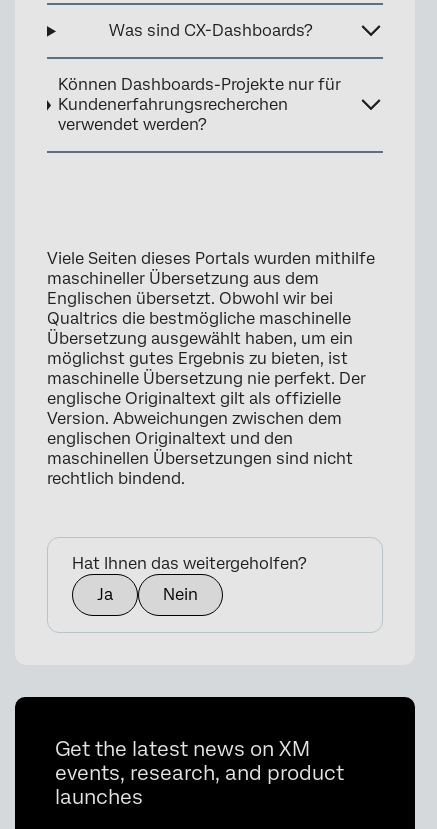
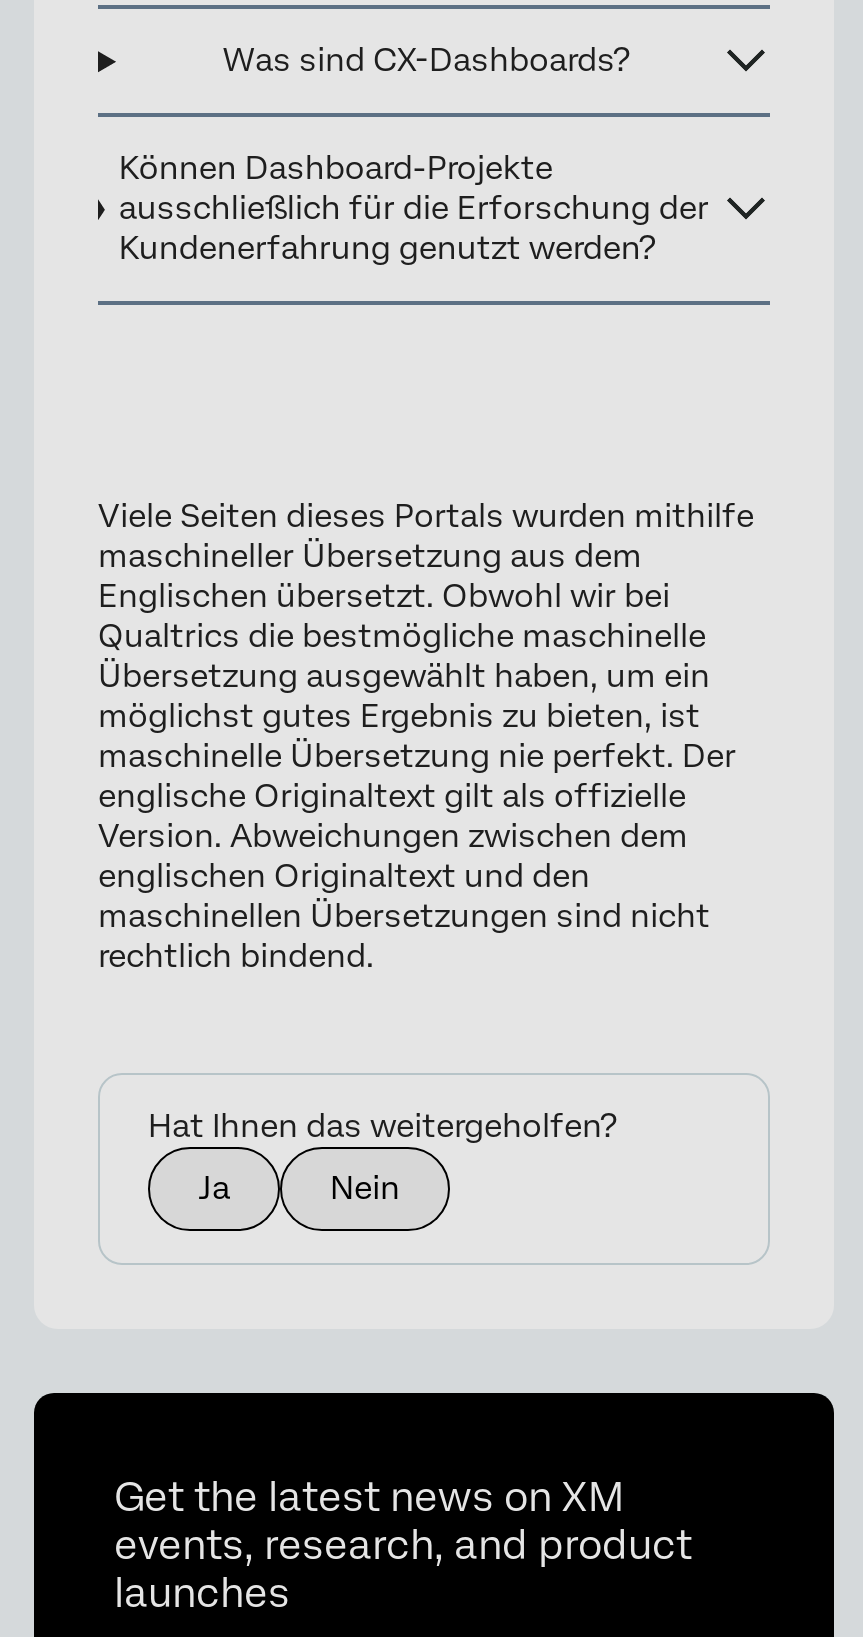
[58,75,341,134] Können Dashboards-Projekte nur für | Kundenerfahrungsrecherchen | verwendet werden? -> [119,150,709,268] Können Dashboard-Projekte | ausschließlich für die Erforschung der | Kundenerfahrung genutzt werden?

